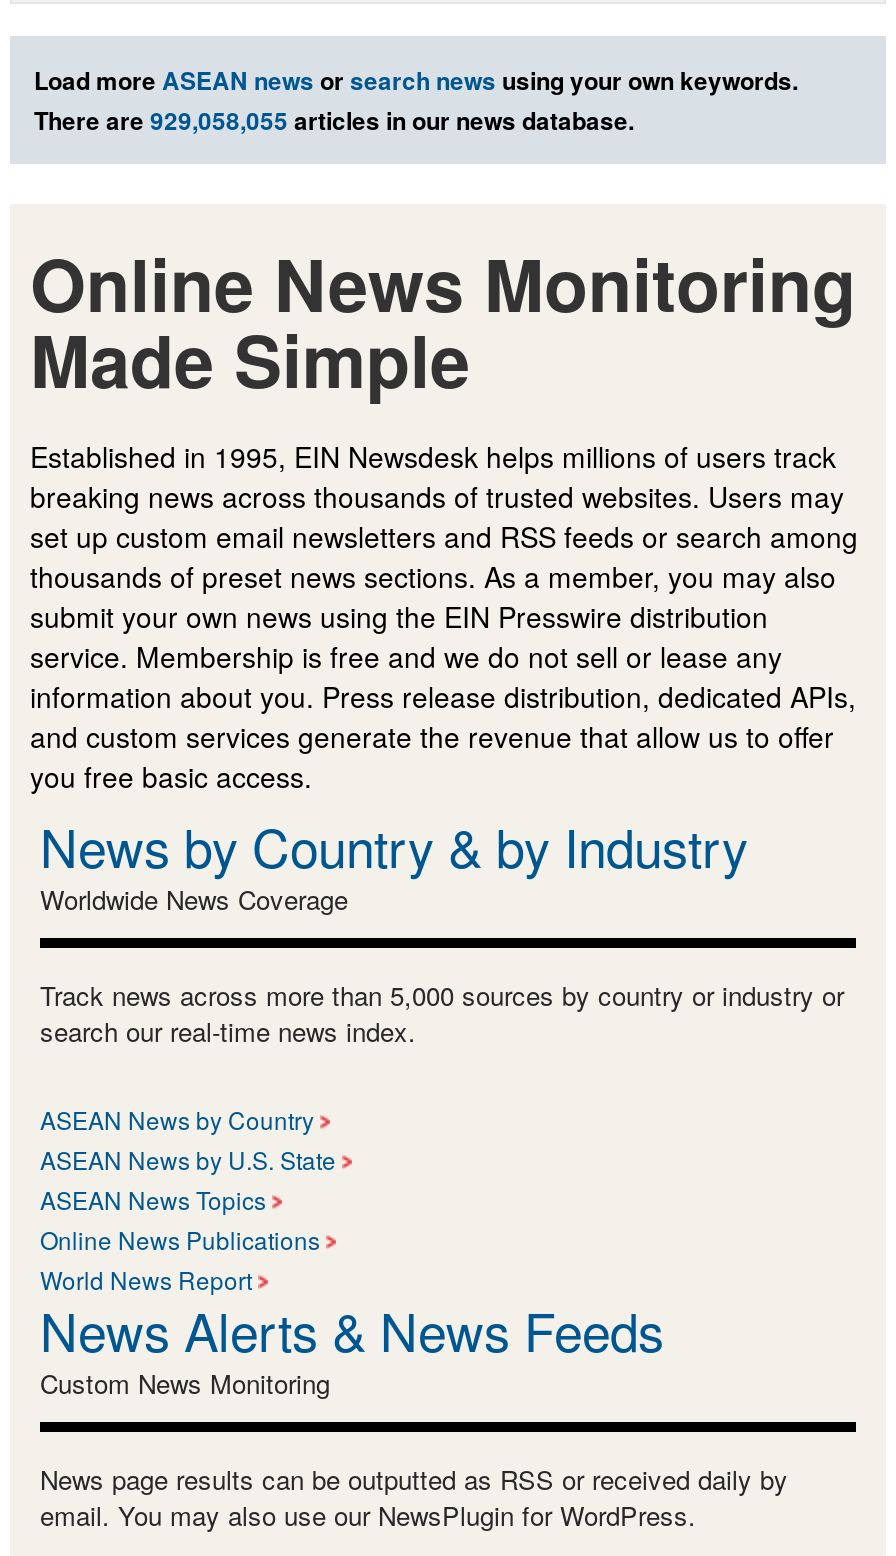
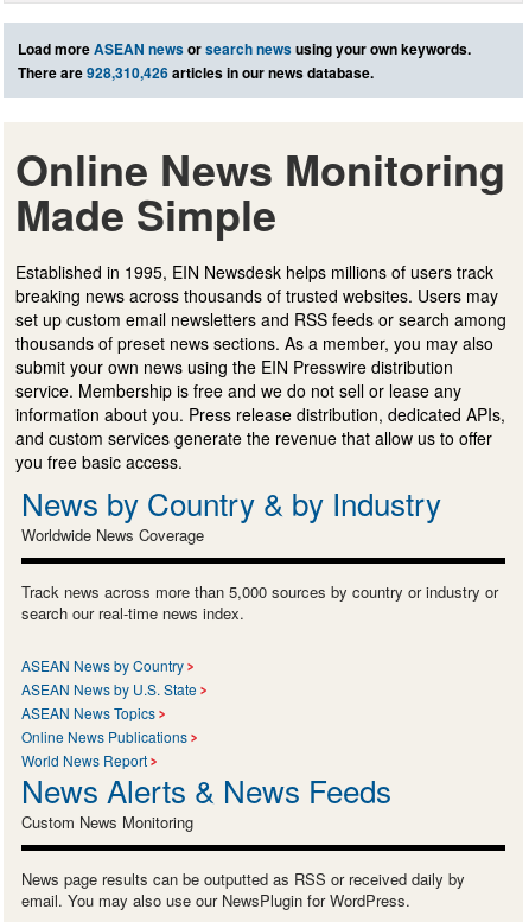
[34,102,634,138] There are 929,058,055 articles in our news database. -> [18,62,374,83] There are 928,310,426 articles in our news database.

